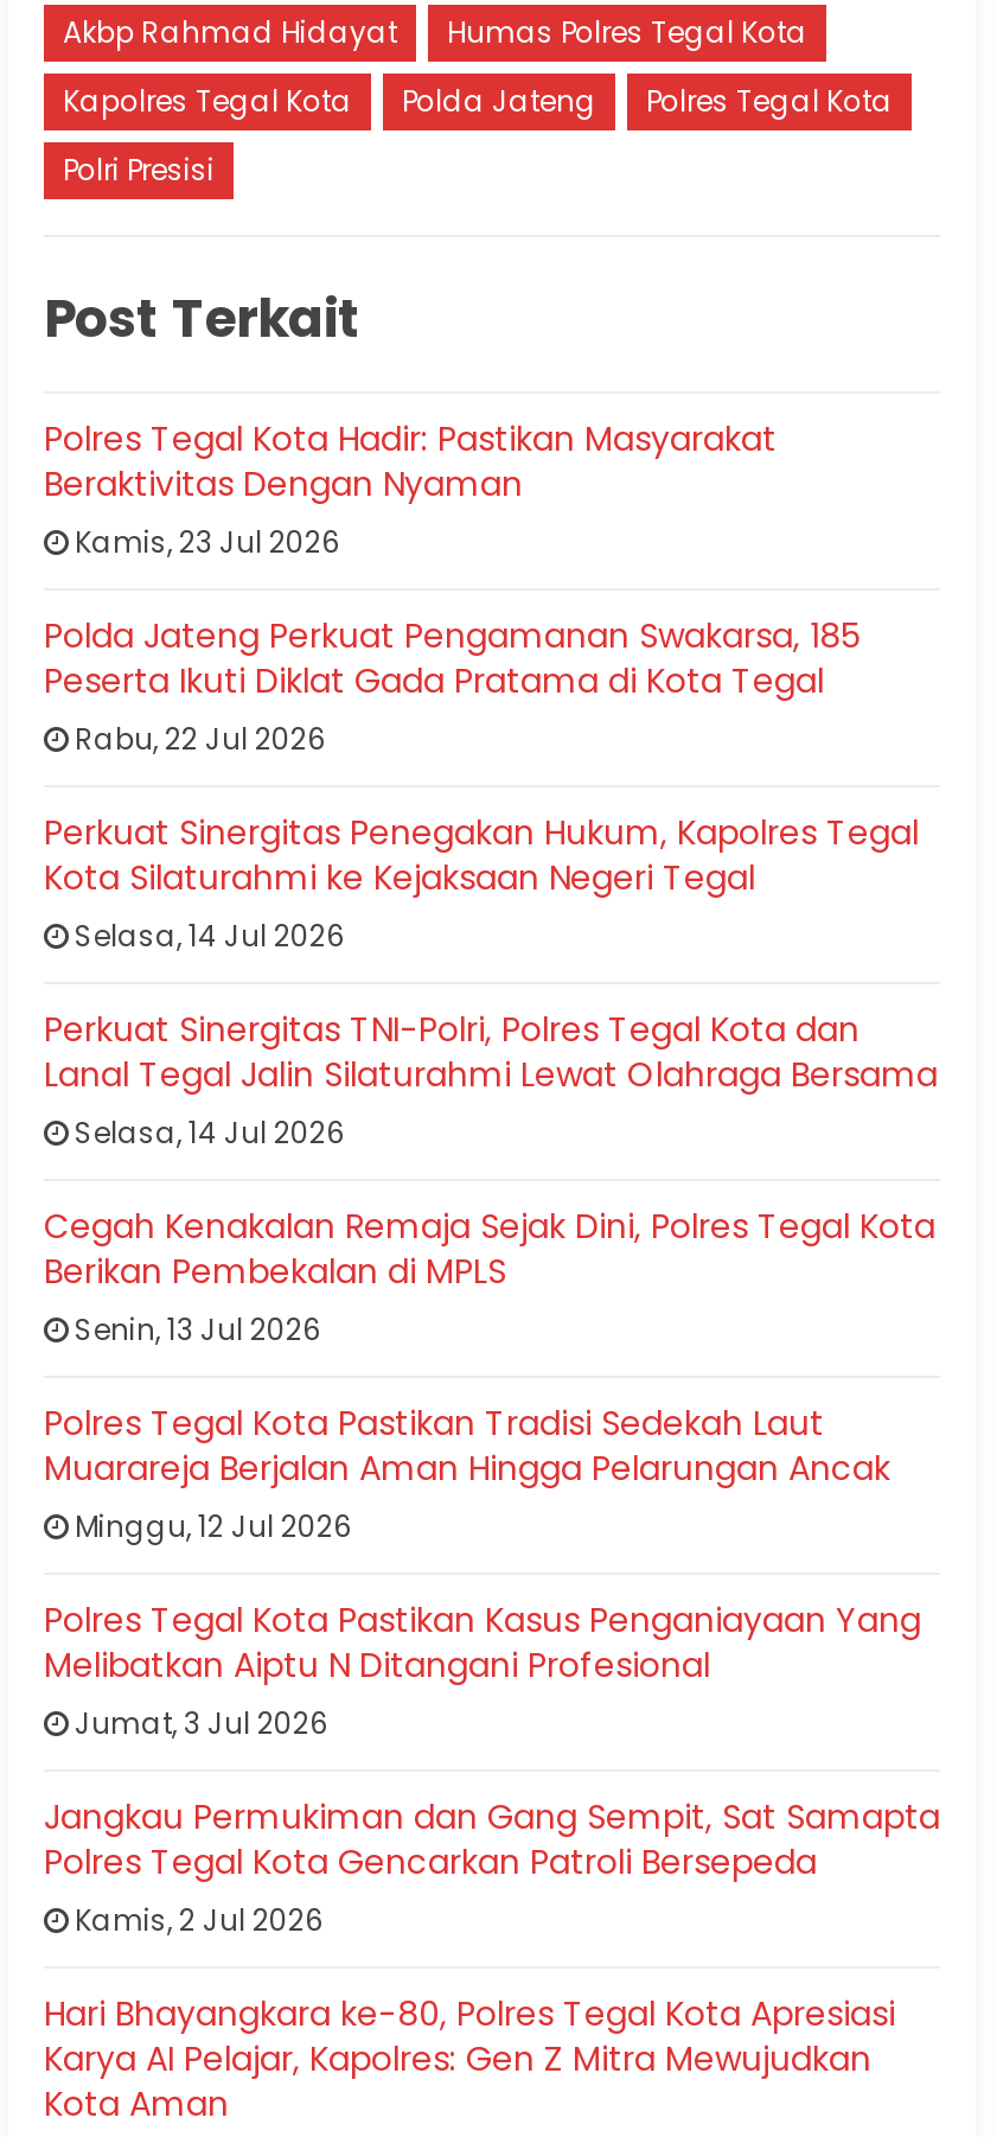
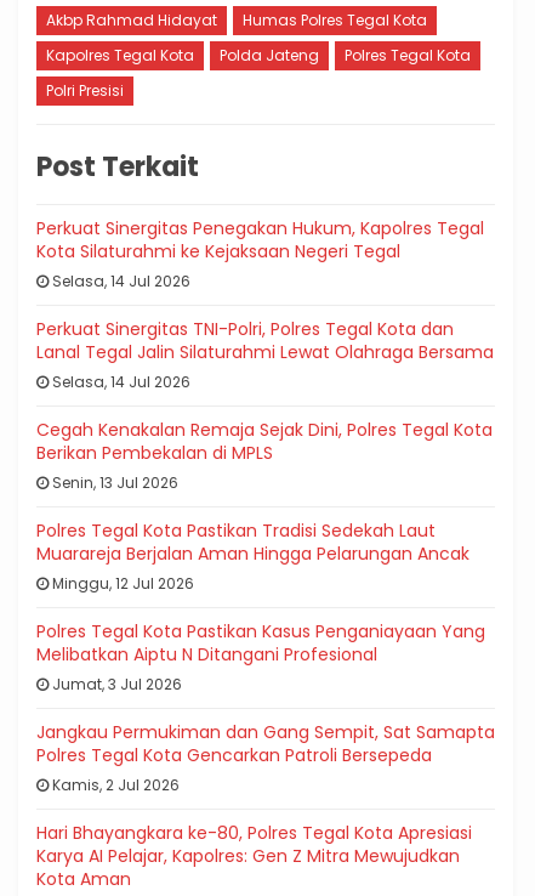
[44,416,859,760] Polres Tegal Kota Hadir: Pastikan Masyarakat | Beraktivitas Dengan Nyaman | Kamis, 23 Jul 2026 | Polda Jateng Perkuat Pengamanan Swakarsa, 185 | Peserta Ikuti Diklat Gada Pratama di Kota Tegal | Rabu, 22 Jul 2026 -> none

